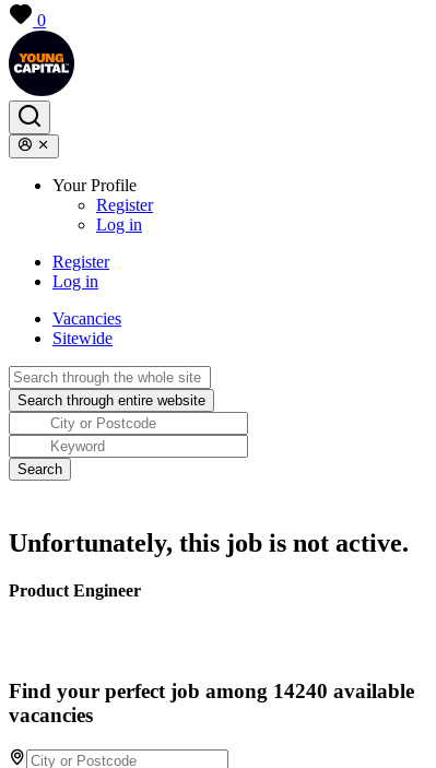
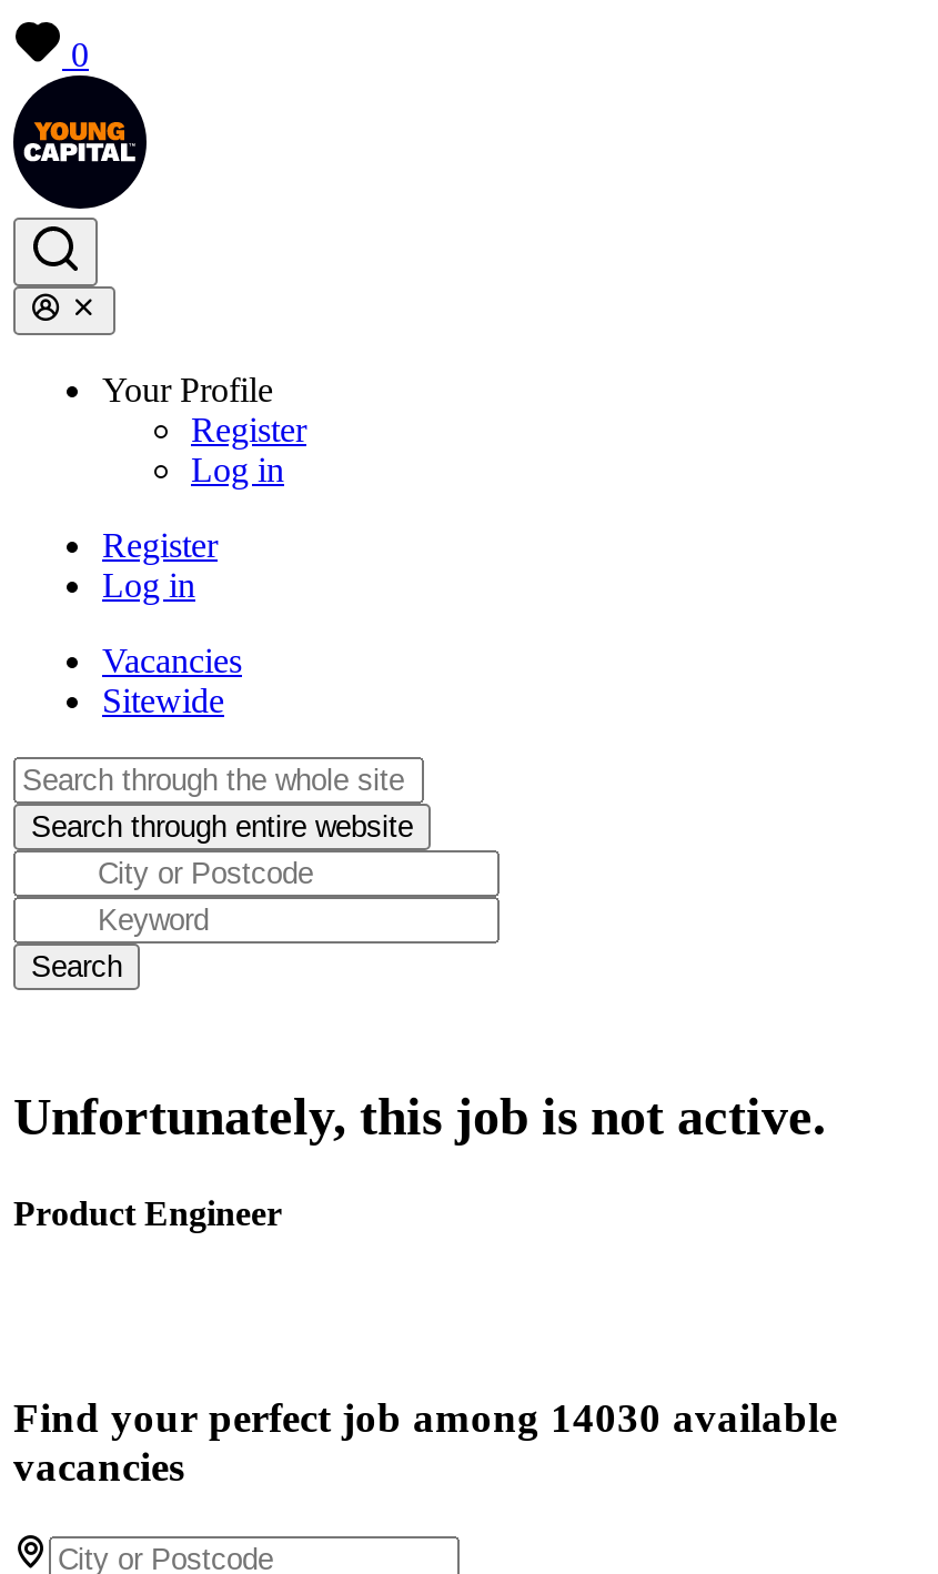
[9,680,414,703] Find your perfect job among 14240 available -> [13,1395,837,1441] Find your perfect job among 14030 available

